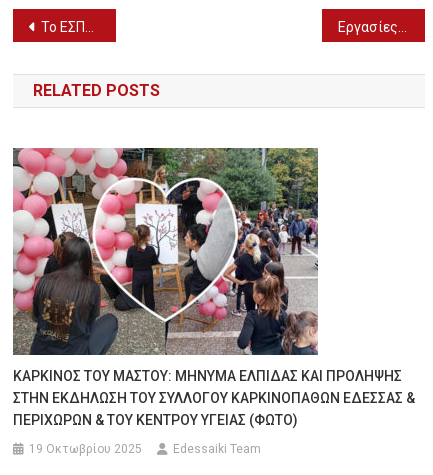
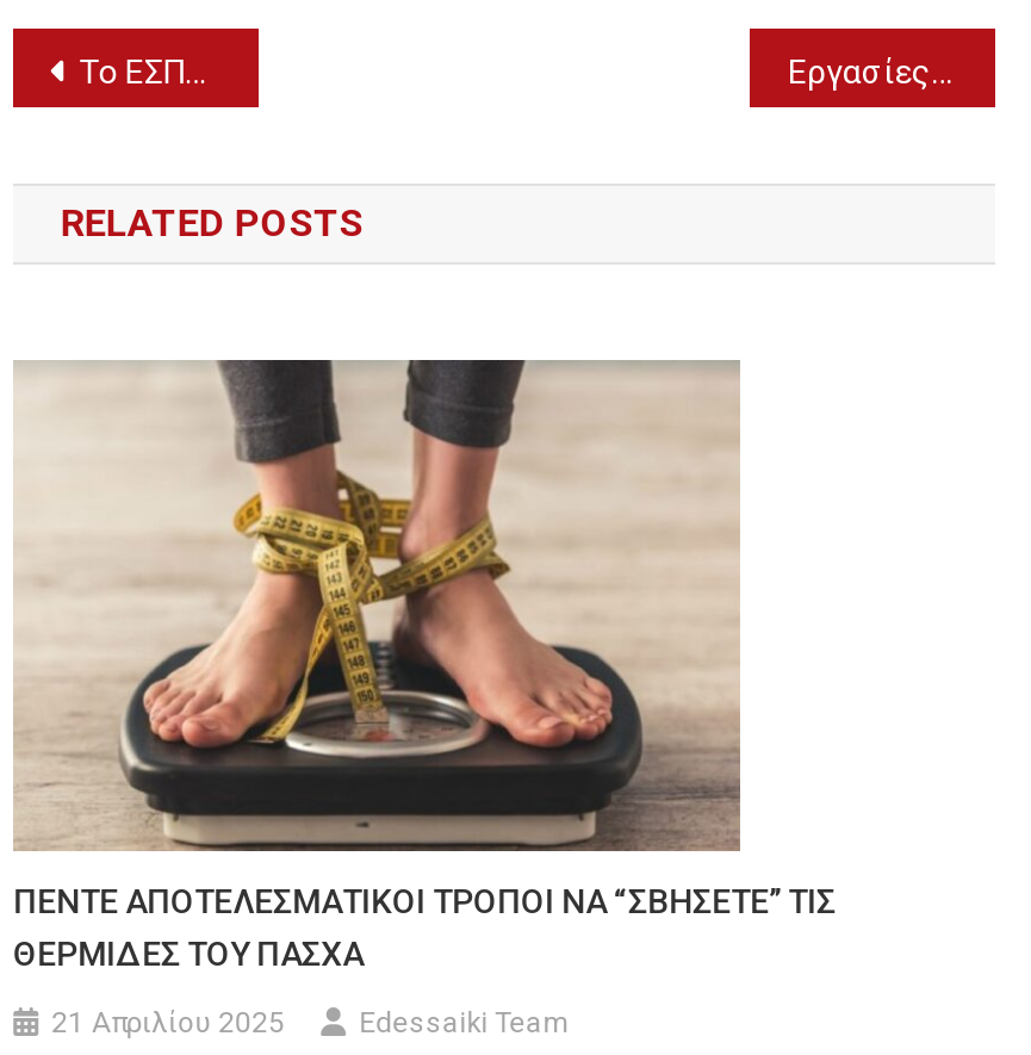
[12,148,415,428] [image] | ΚΑΡΚΙΝΟΣ ΤΟΥ ΜΑΣΤΟΥ: ΜΗΝΥΜΑ ΕΛΠΙΔΑΣ ΚΑΙ ΠΡΟΛΗΨΗΣ | ΣΤΗΝ ΕΚΔΗΛΩΣΗ ΤΟΥ ΣΥΛΛΟΓΟΥ ΚΑΡΚΙΝΟΠΑΘΩΝ ΕΔΕΣΣΑΣ & | ΠΕΡΙΧΩΡΩΝ & ΤΟΥ ΚΕΝΤΡΟΥ ΥΓΕΙΑΣ (ΦΩΤΟ) -> [13,359,836,974] [image] | ΠΕΝΤΕ ΑΠΟΤΕΛΕΣΜΑΤΙΚΟΙ ΤΡΟΠΟΙ ΝΑ “ΣΒΗΣΕΤΕ” ΤΙΣ | ΘΕΡΜΙΔΕΣ ΤΟΥ ΠΑΣΧΑ
[29,442,142,456] 19 Οκτωβρίου 2025 -> [51,1007,285,1040] 21 Απριλίου 2025

